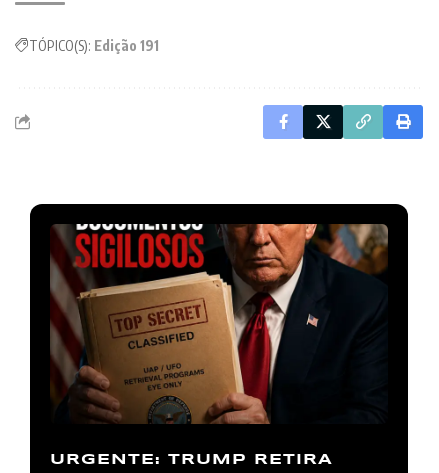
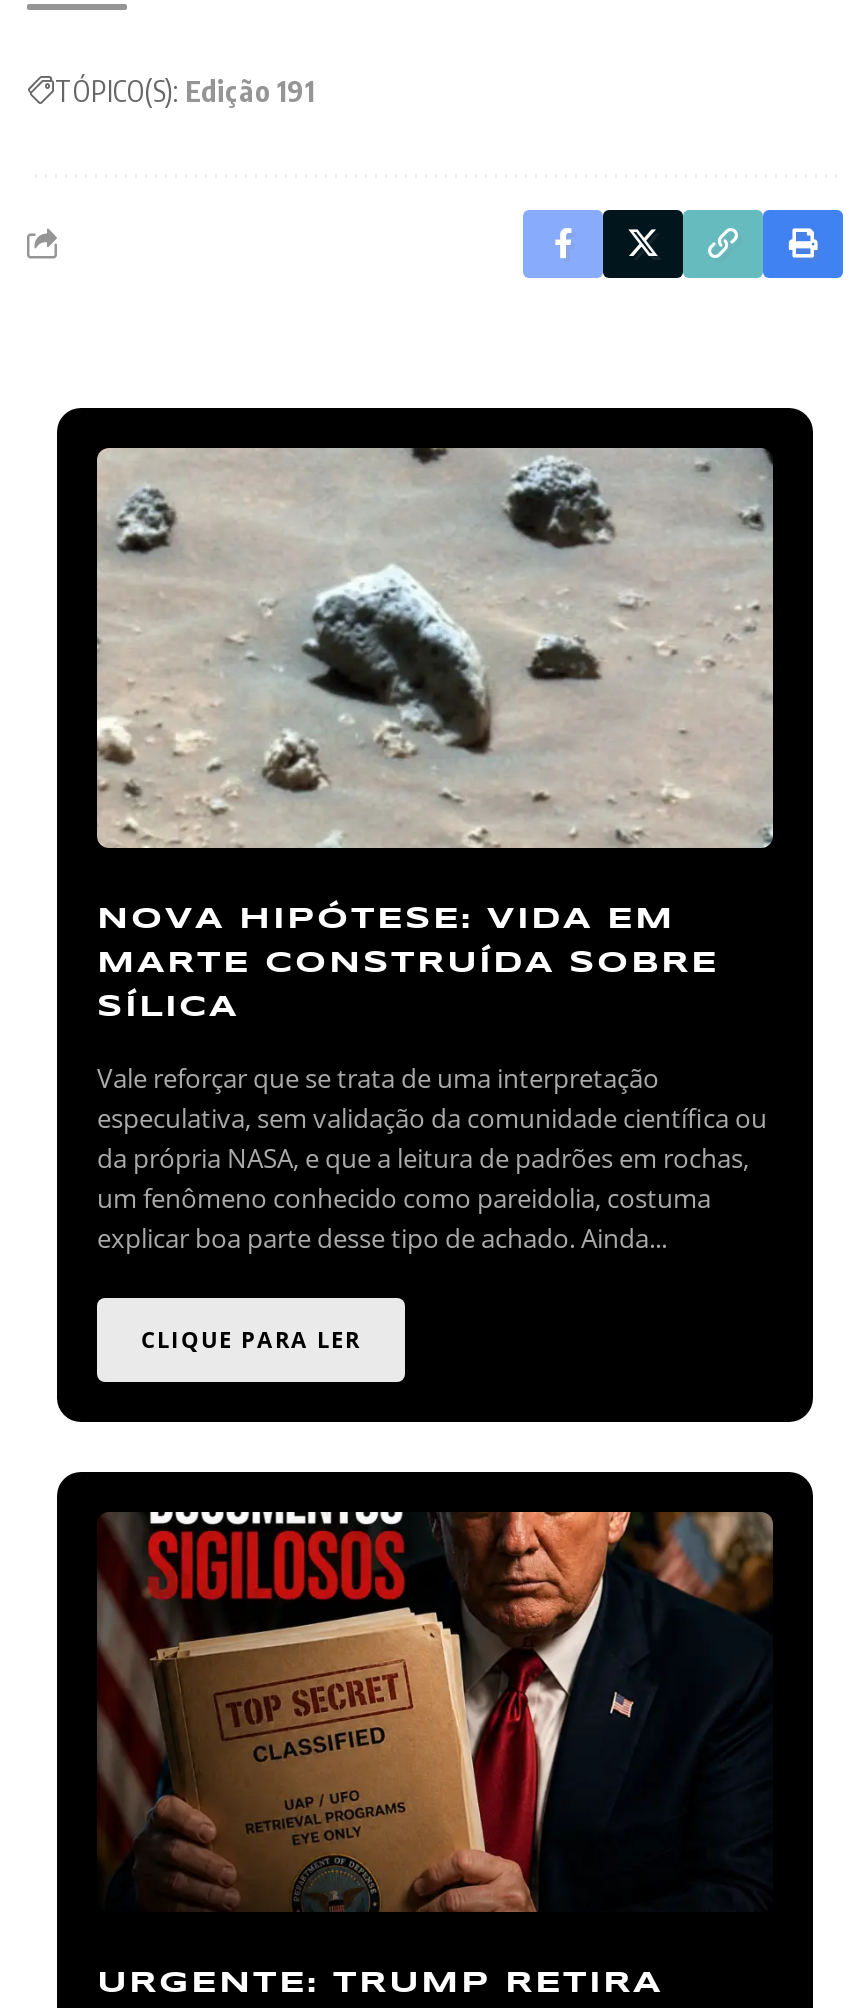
none -> [95,446,775,1354] [image] | NOVA HIPÓTESE: VIDA EM | MARTE CONSTRUÍDA SOBRE | SÍLICA | Vale reforçar que se trata de uma interpretação | especulativa, sem validação da comunidade científica ou | da própria NASA, e que a leitura de padrões em rochas, | um fenômeno conhecido como pareidolia, costuma | explicar boa parte desse tipo de achado. Ainda... | CLIQUE PARA LER

